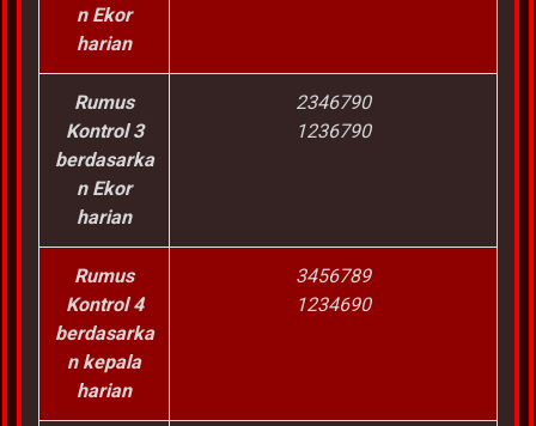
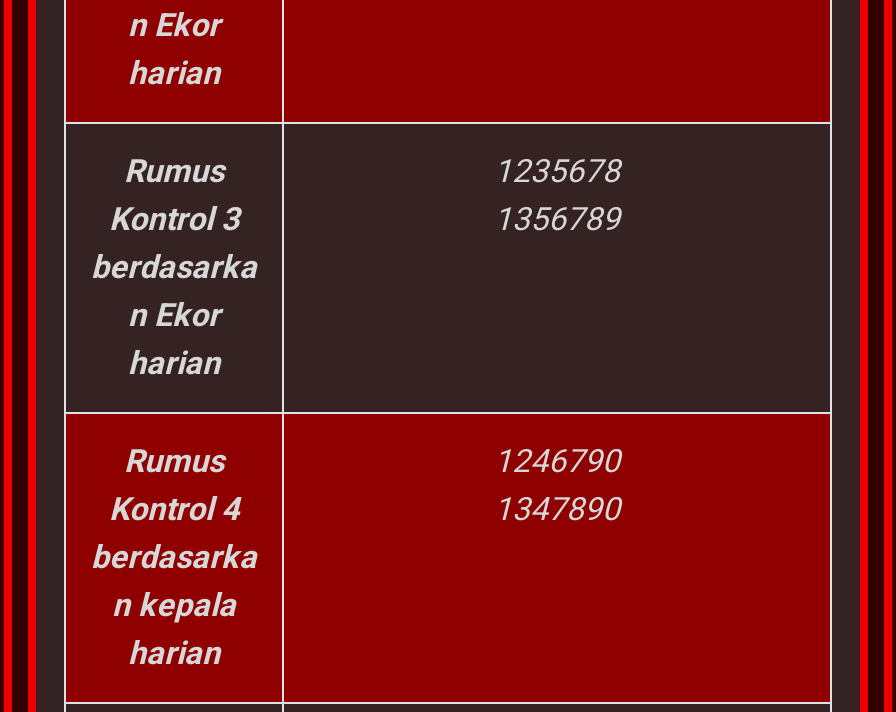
[296,91,371,114] 2346790 -> [494,152,620,190] 1235678
[296,120,371,142] 1236790 -> [494,200,620,238] 1356789
[296,264,371,287] 3456789 -> [494,442,620,480] 1246790
[296,293,371,316] 1234690 -> [494,490,620,528] 1347890

